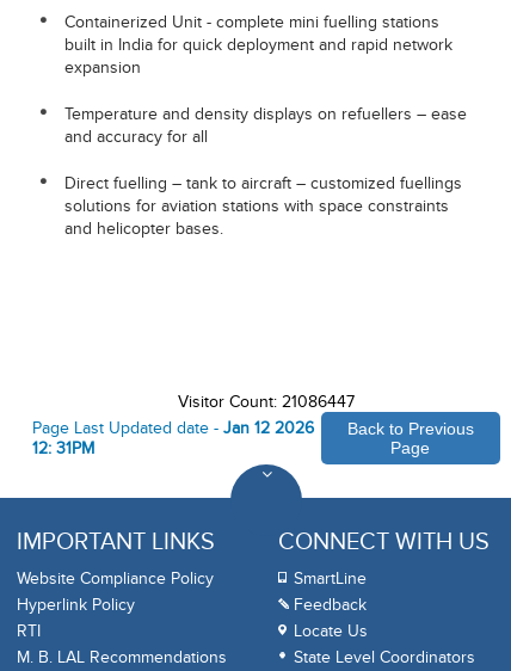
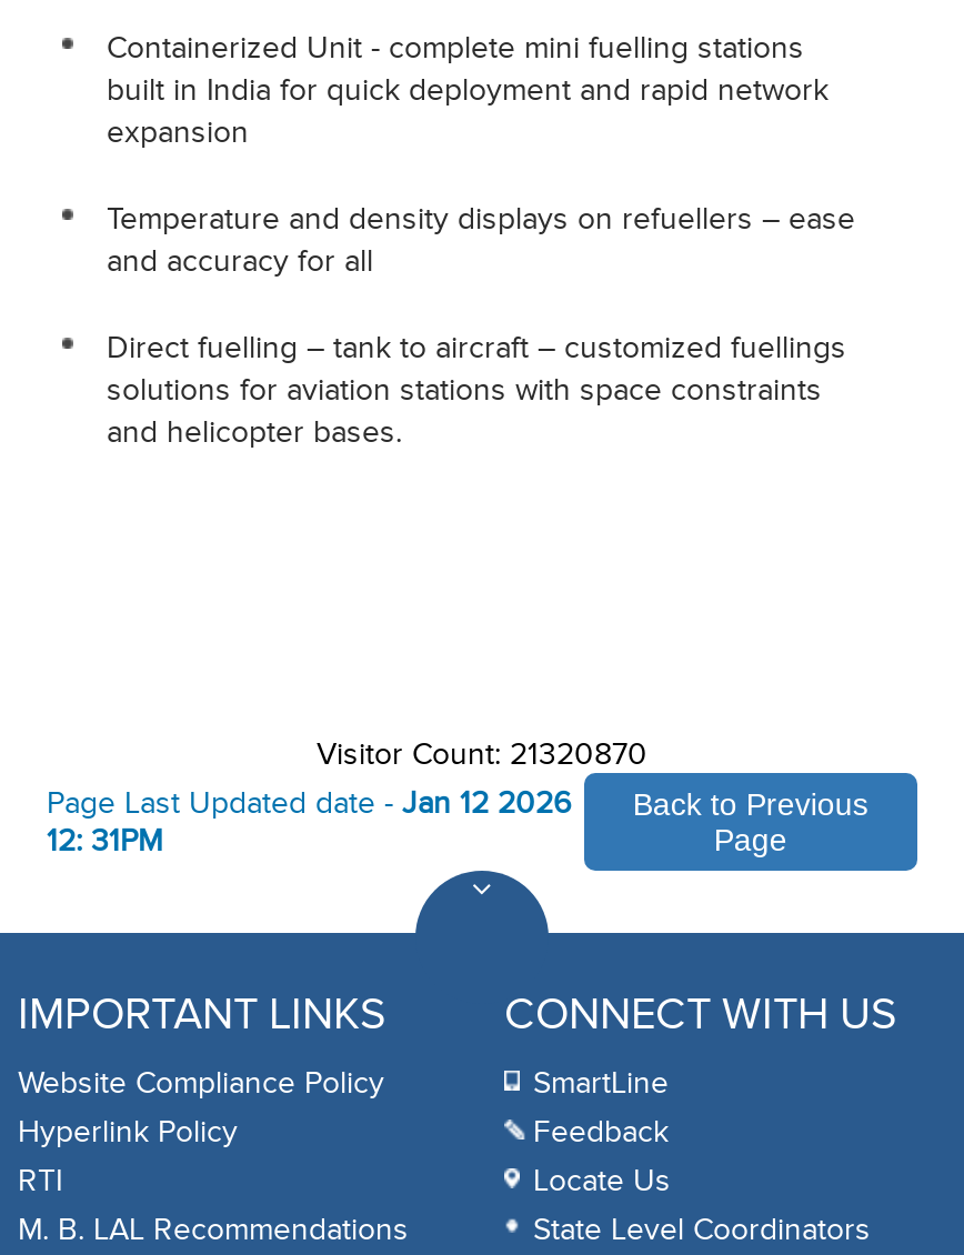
[178,391,355,411] Visitor Count: 21086447 -> [317,734,647,772] Visitor Count: 21320870

